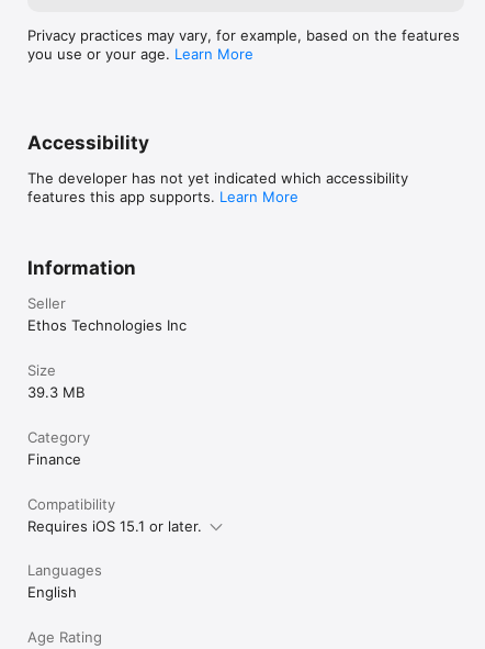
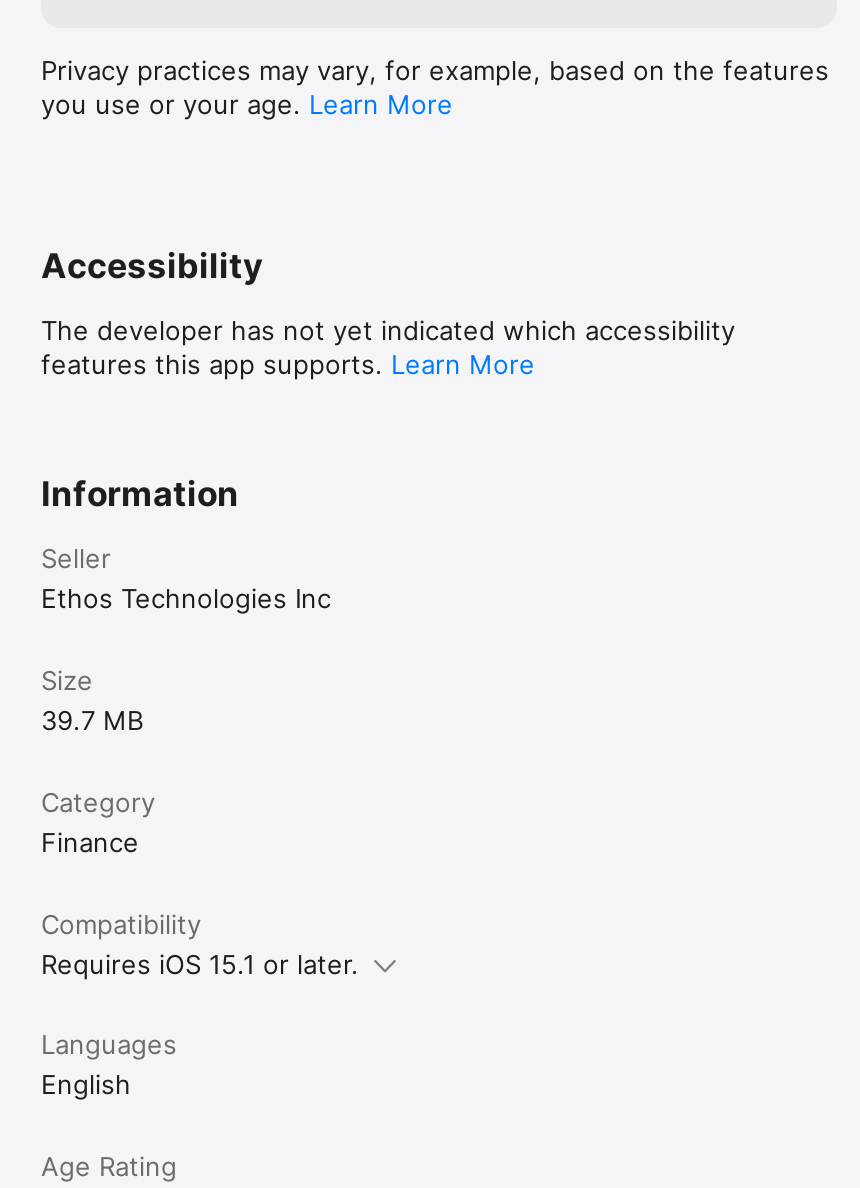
[27,383,84,401] 39.3 MB -> [41,704,143,736] 39.7 MB

